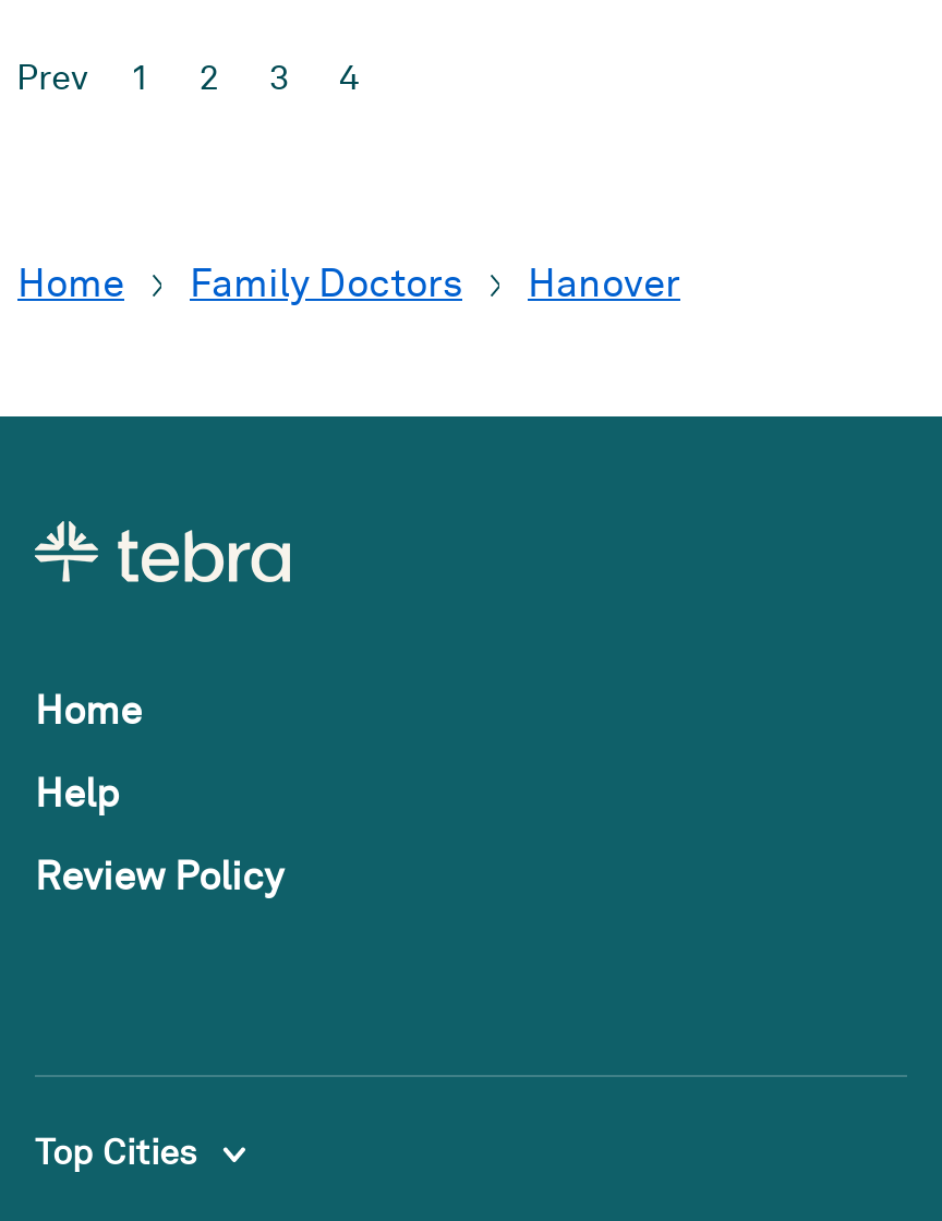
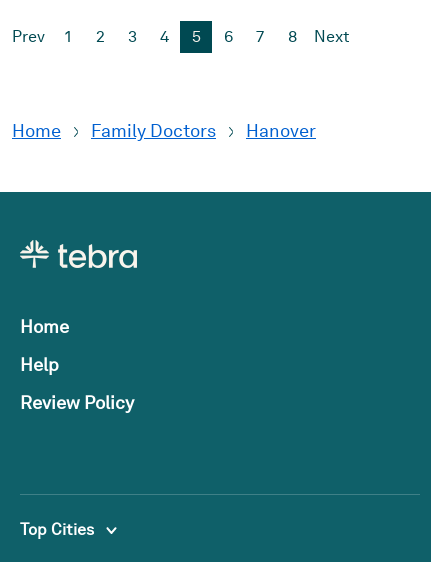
none -> [191,27,350,46] 5 | 6 | 7 | 8 | Next

